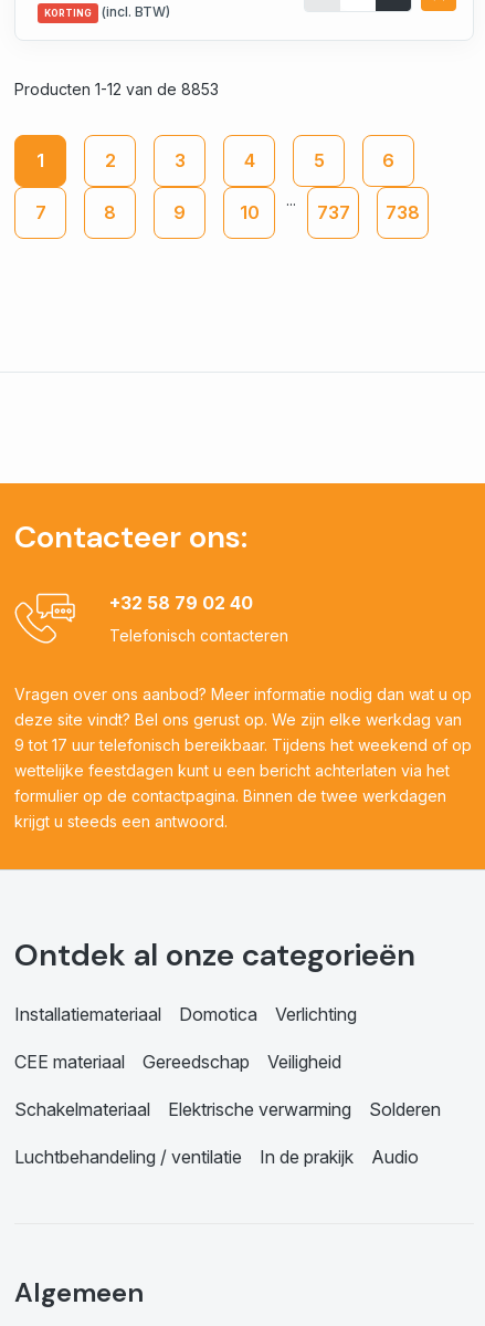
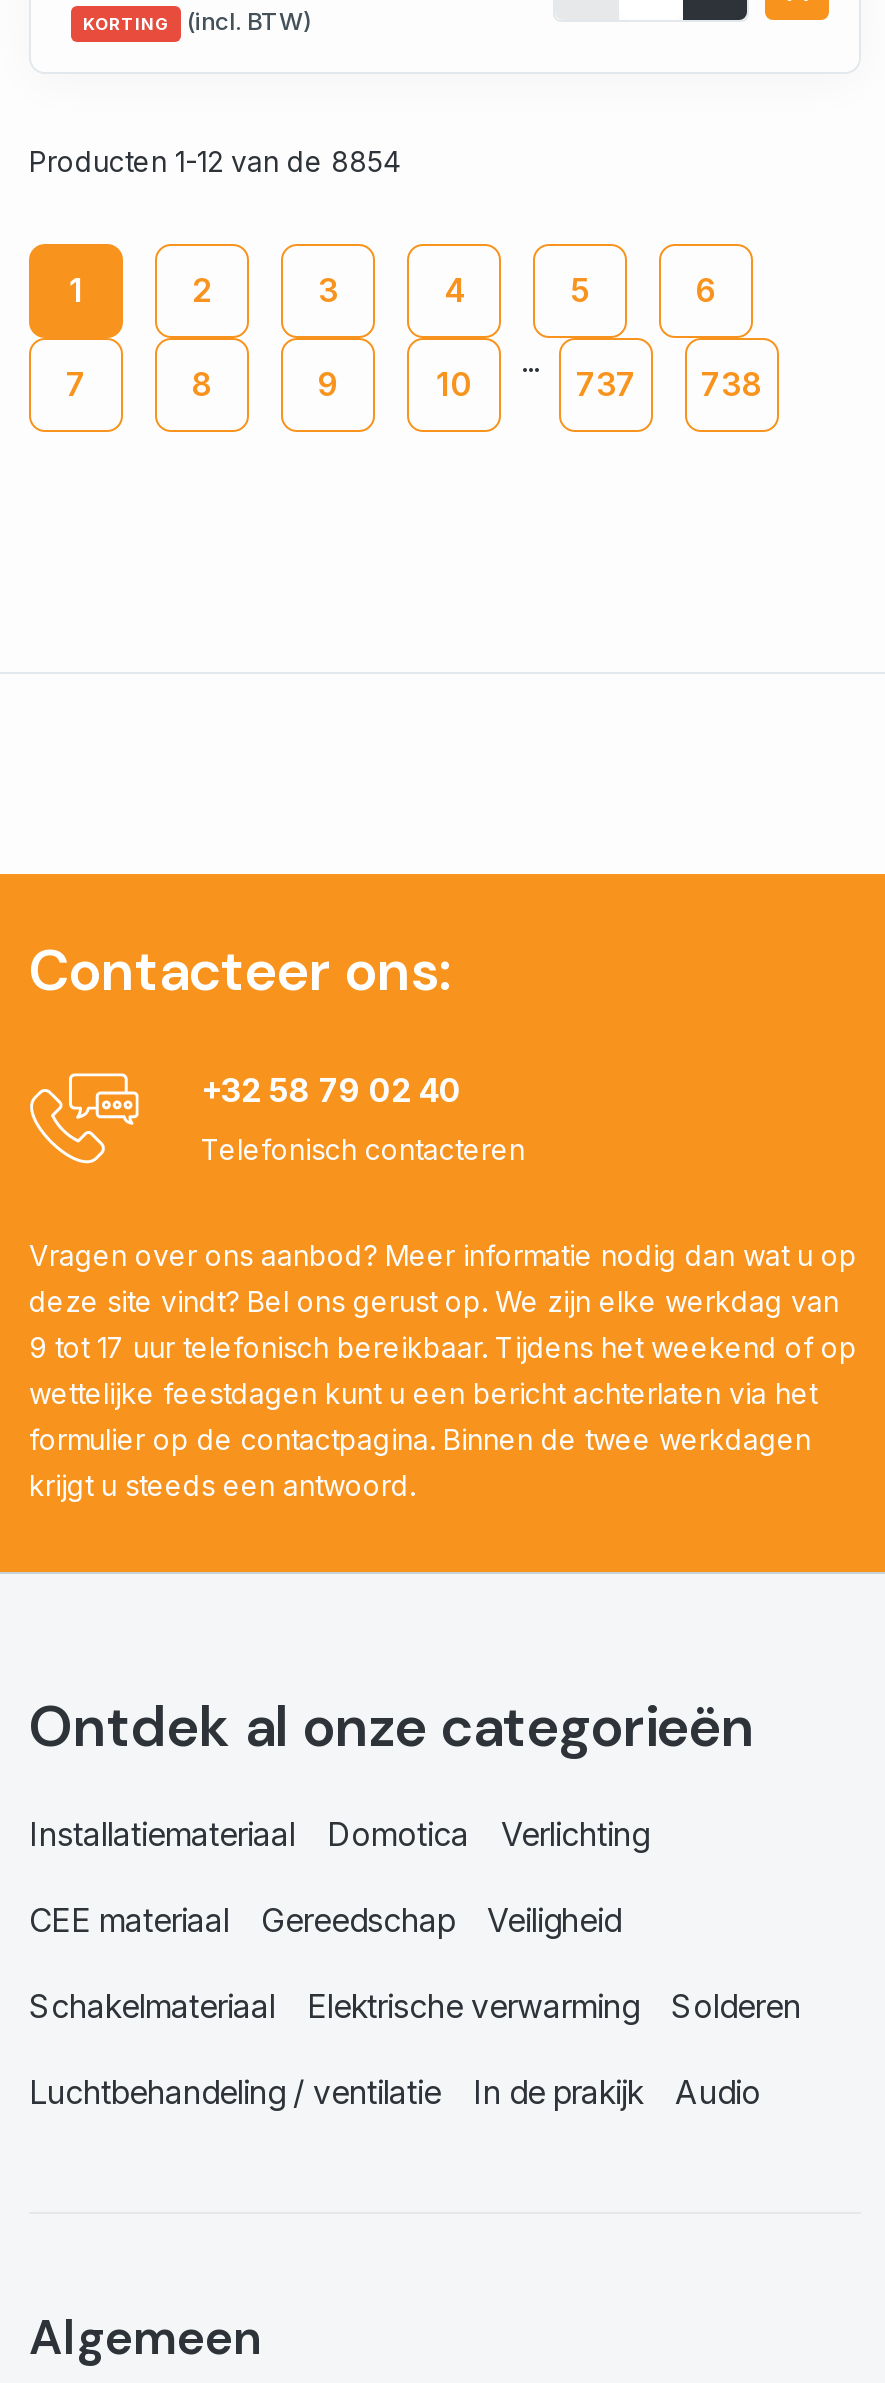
[14,80,219,98] Producten 1-12 van de 8853 -> [29,144,401,178] Producten 1-12 van de 8854

